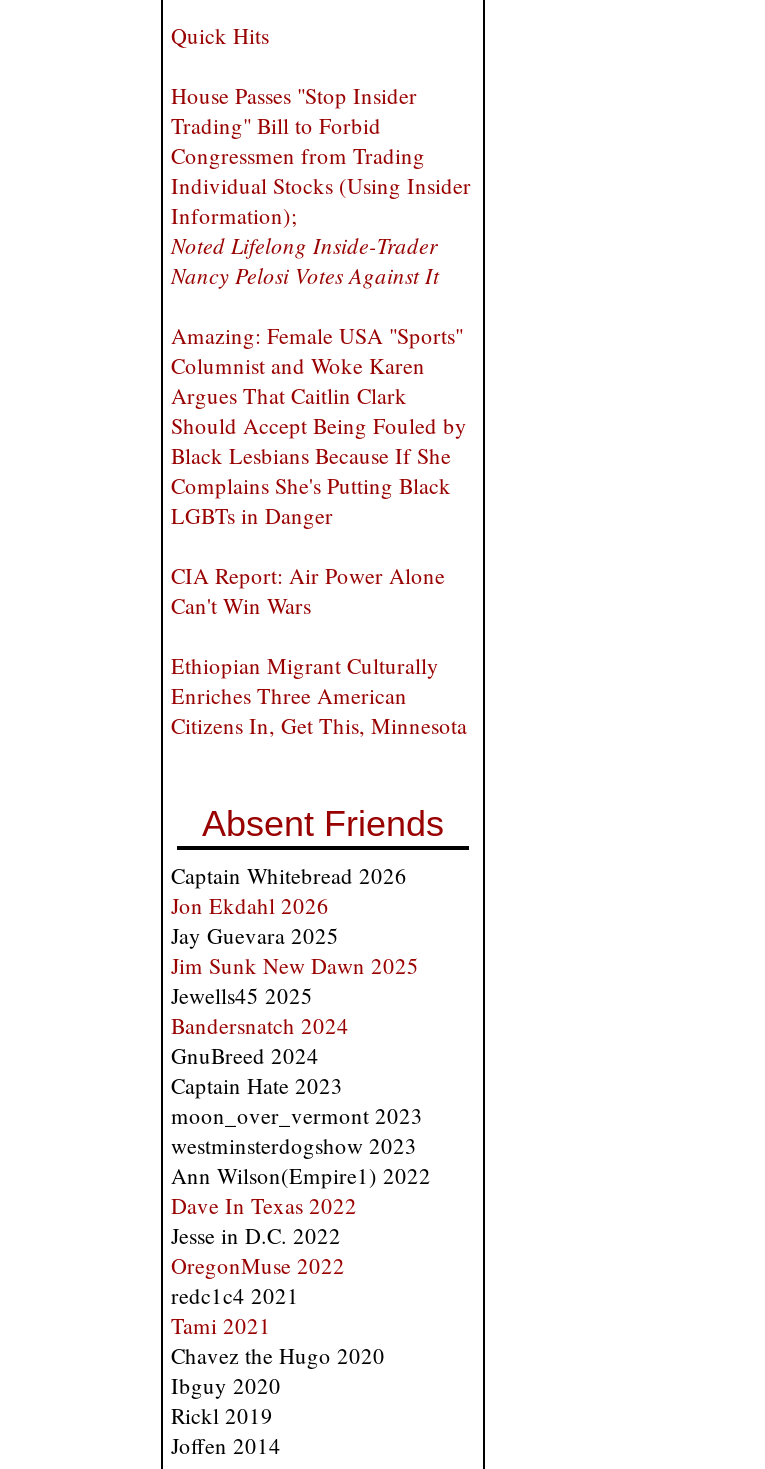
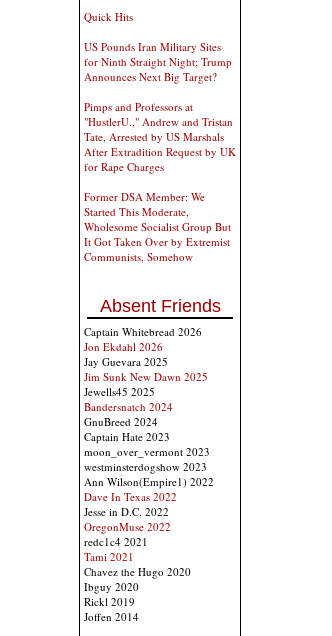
[171,80,471,740] House Passes "Stop Insider | Trading" Bill to Forbid | Congressmen from Trading | Individual Stocks (Using Insider | Information); | Noted Lifelong Inside-Trader | Nancy Pelosi Votes Against It | Amazing: Female USA "Sports" | Columnist and Woke Karen | Argues That Caitlin Clark | Should Accept Being Fouled by | Black Lesbians Because If She | Complains She's Putting Black | LGBTs in Danger | CIA Report: Air Power Alone | Can't Win Wars | Ethiopian Migrant Culturally | Enriches Three American | Citizens In, Get This, Minnesota -> [84,39,236,264] US Pounds Iran Military Sites | for Ninth Straight Night; Trump | Announces Next Big Target? | Pimps and Professors at | "HustlerU.," Andrew and Tristan | Tate, Arrested by US Marshals | After Extradition Request by UK | for Rape Charges | Former DSA Member: We | Started This Moderate, | Wholesome Socialist Group But | It Got Taken Over by Extremist | Communists, Somehow

